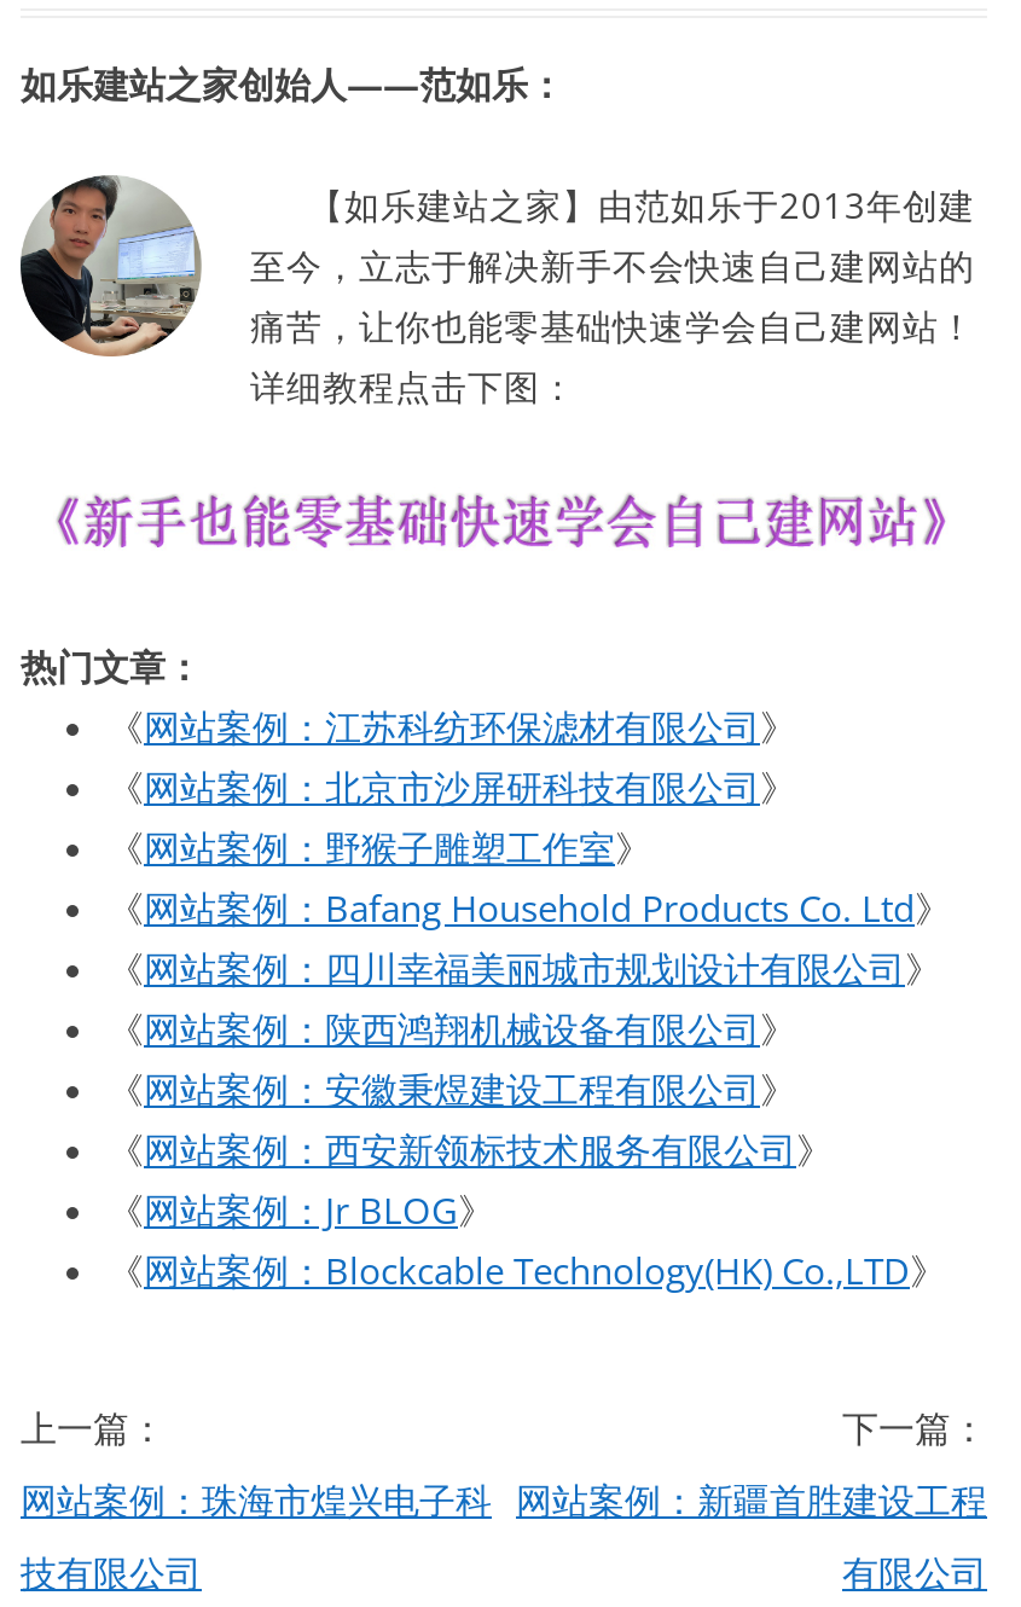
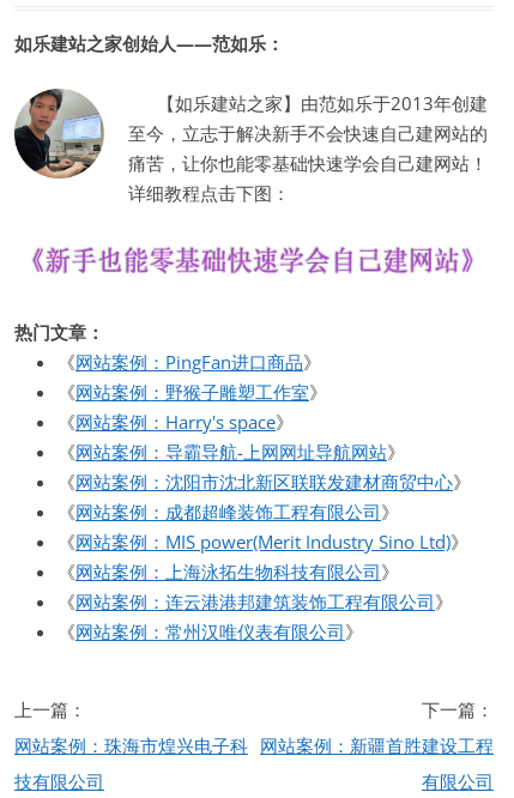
[108,704,796,812] 《网站案例：江苏科纺环保滤材有限公司》 | 《网站案例：北京市沙屏研科技有限公司》 -> [58,350,321,374] 《网站案例：PingFan进口商品》
moved [108,825,651,873] -> [58,380,327,404]: 《网站案例：野猴子雕塑工作室》
[108,885,951,1296] 《网站案例：Bafang Household Products Co. Ltd》 | 《网站案例：四川幸福美丽城市规划设计有限公司》 | 《网站案例：陕西鸿翔机械设备有限公司》 | 《网站案例：安徽秉煜建设工程有限公司》 | 《网站案例：西安新领标技术服务有限公司》 | 《网站案例：Jr BLOG》 | 《网站案例：Blockcable Technology(HK) Co.,LTD》 -> [58,410,471,644] 《网站案例：Harry's space》 | 《网站案例：导霸导航-上网网址导航网站》 | 《网站案例：沈阳市沈北新区联联发建材商贸中心》 | 《网站案例：成都超峰装饰工程有限公司》 | 《网站案例：MIS power(Merit Industry Sino Ltd)》 | 《网站案例：上海泳拓生物科技有限公司》 | 《网站案例：连云港港邦建筑装饰工程有限公司》 | 《网站案例：常州汉唯仪表有限公司》

